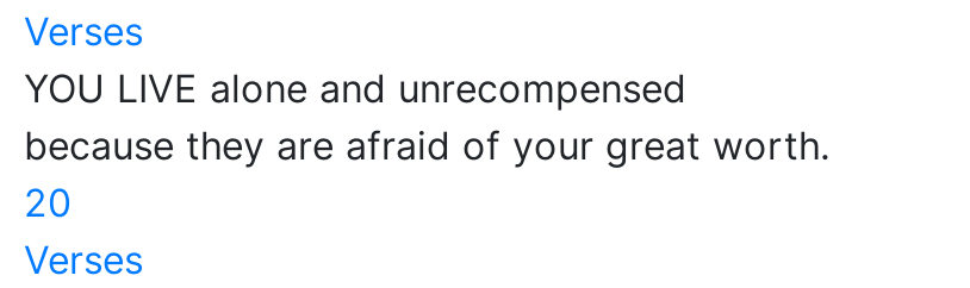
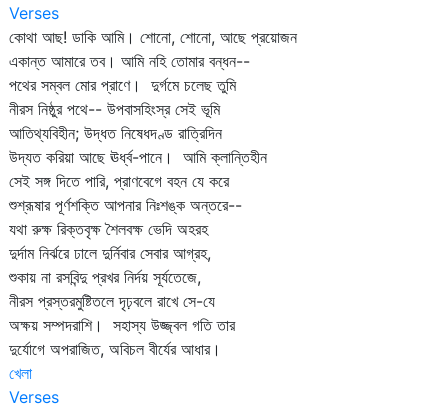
[24,64,829,226] YOU LIVE alone and unrecompensed | because they are afraid of your great worth. | 20 -> [9,27,297,383] কোথা আছ! ডাকি আমি। শোনো, শোনো, আছে প্রয়োজন | একান্ত আমারে তব। আমি নহি তোমার বন্ধন-- | পথের সম্বল মোর প্রাণে। দুর্গমে চলেছ তুমি | নীরস নিষ্ঠুর পথে-- উপবাসহিংস্র সেই ভূমি | আতিথ্যবিহীন; উদ্ধত নিষেধদণ্ড রাত্রিদিন | উদ্যত করিয়া আছে ঊর্ধ্ব-পানে। আমি ক্লান্তিহীন | সেই সঙ্গ দিতে পারি, প্রাণবেগে বহন যে করে | শুশ্রূষার পূর্ণশক্তি আপনার নিঃশঙ্ক অন্তরে-- | যথা রুক্ষ রিক্তবৃক্ষ শৈলবক্ষ ভেদি অহরহ | দুর্দাম নির্ঝরে ঢালে দুর্নিবার সেবার আগ্রহ, | শুকায় না রসবিন্দু প্রখর নির্দয় সূর্যতেজে, | নীরস প্রস্তরমুষ্টিতলে দৃঢ়বলে রাখে সে-যে | অক্ষয় সম্পদরাশি। সহাস্য উজ্জ্বল গতি তার | দুর্যোগে অপরাজিত, অবিচল বীর্যের আধার। | খেলা

